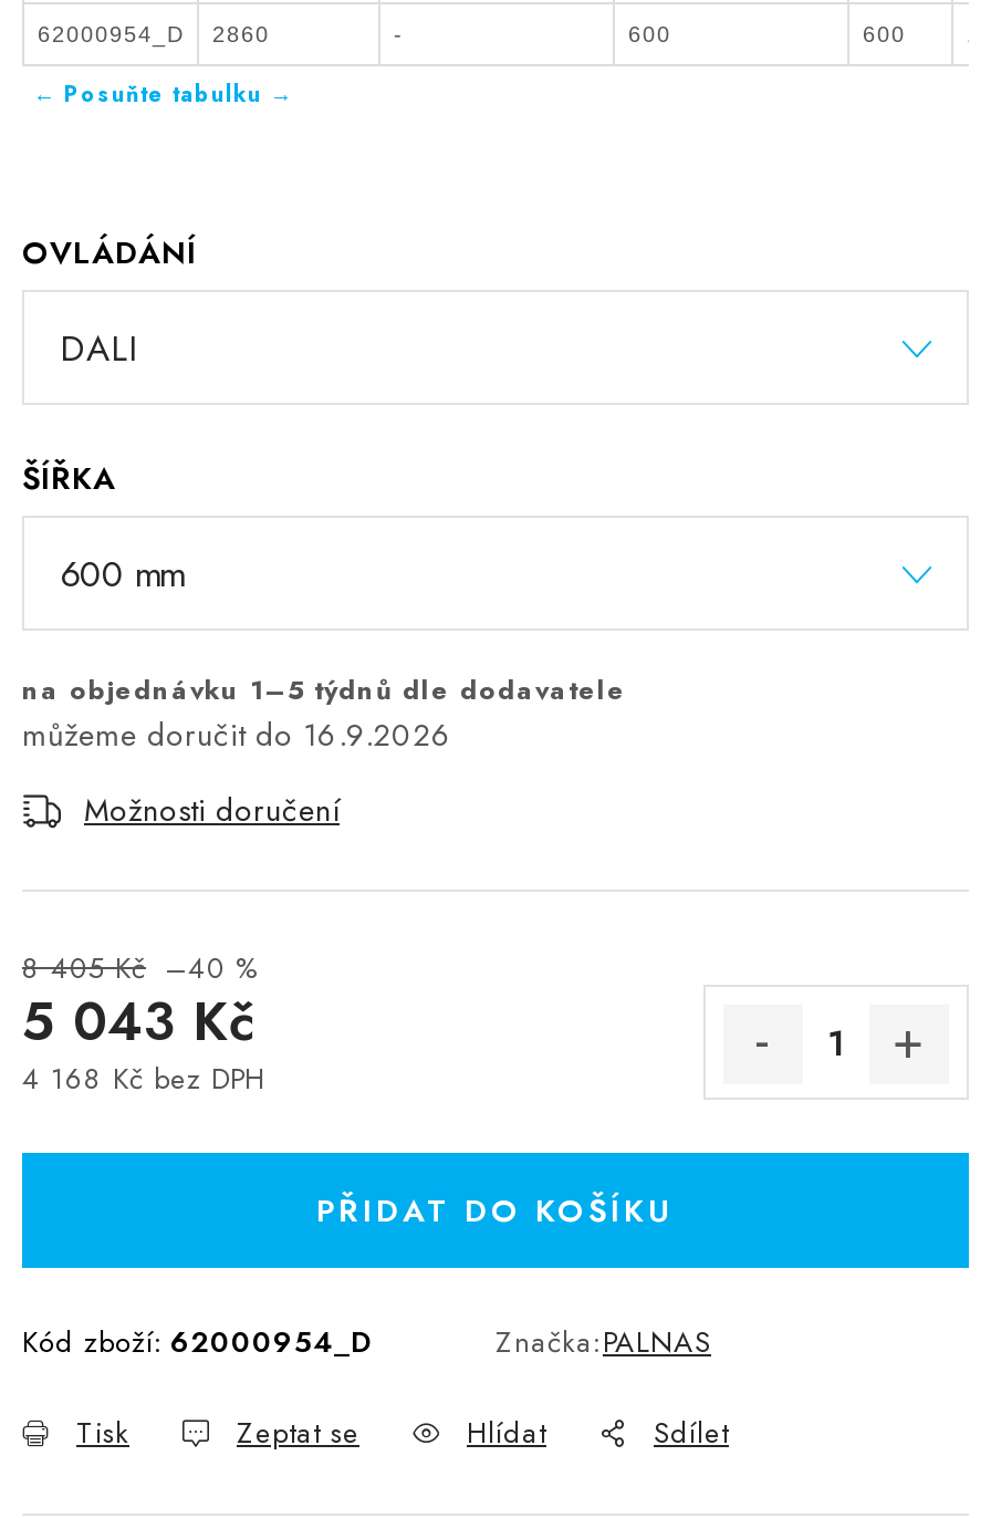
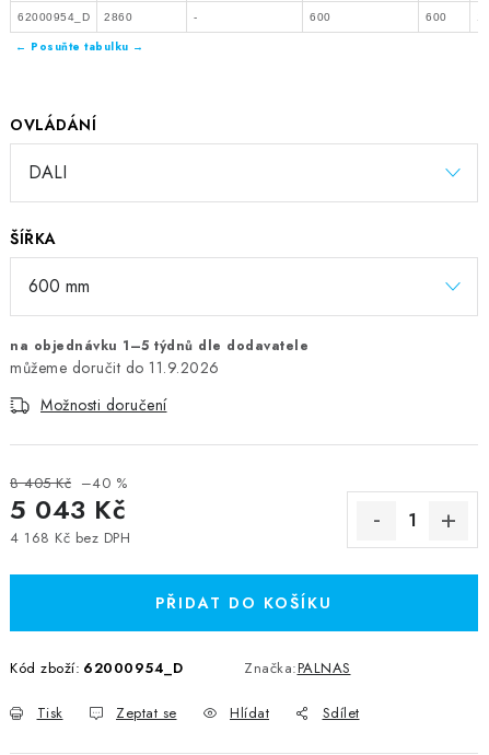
[303,713,452,757] 16.9.2026 -> [149,357,219,379] 11.9.2026

